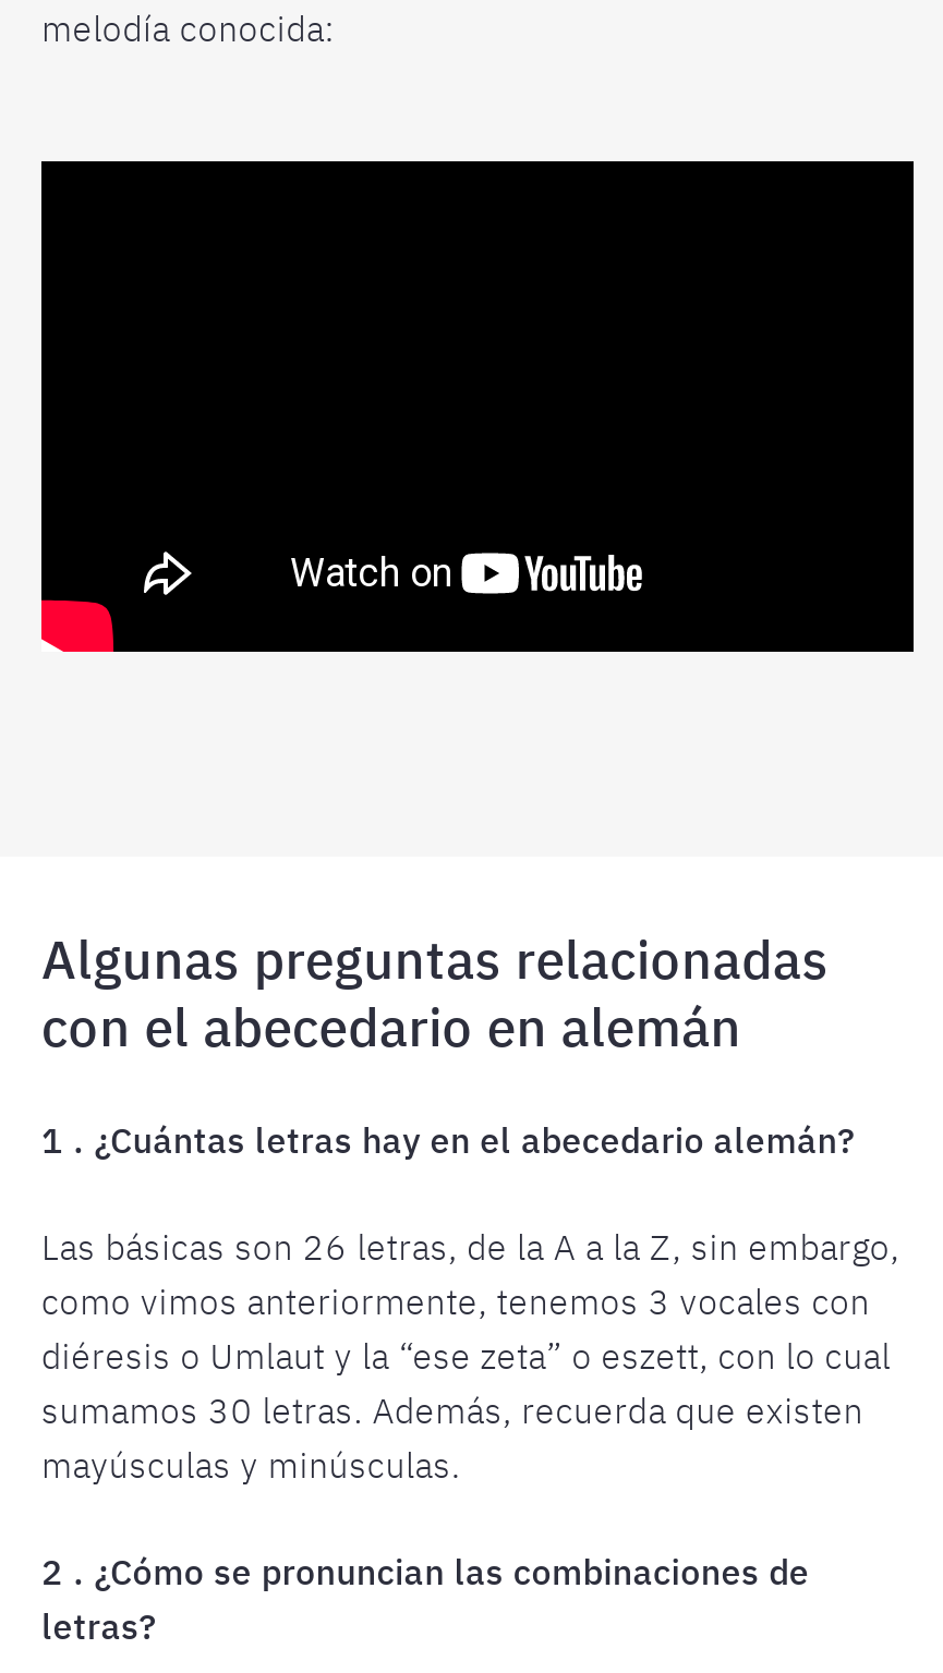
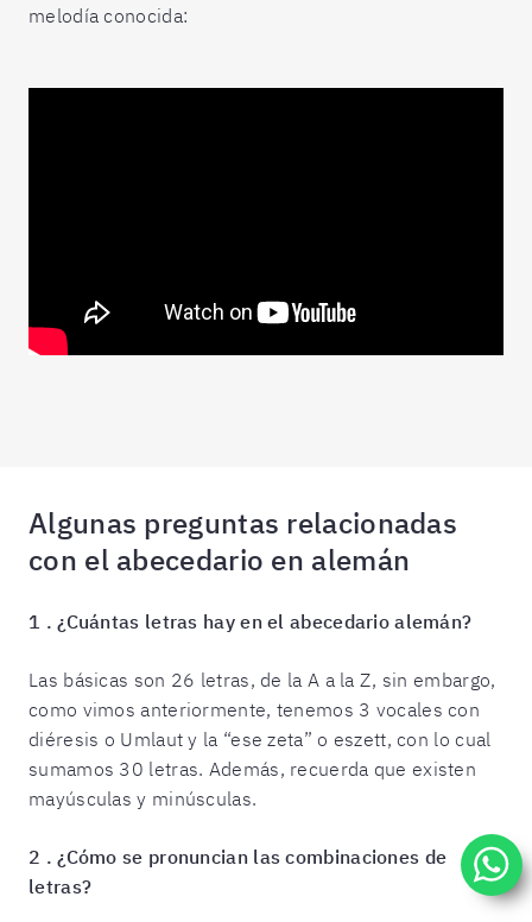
none -> [460,833,528,904] [image]

